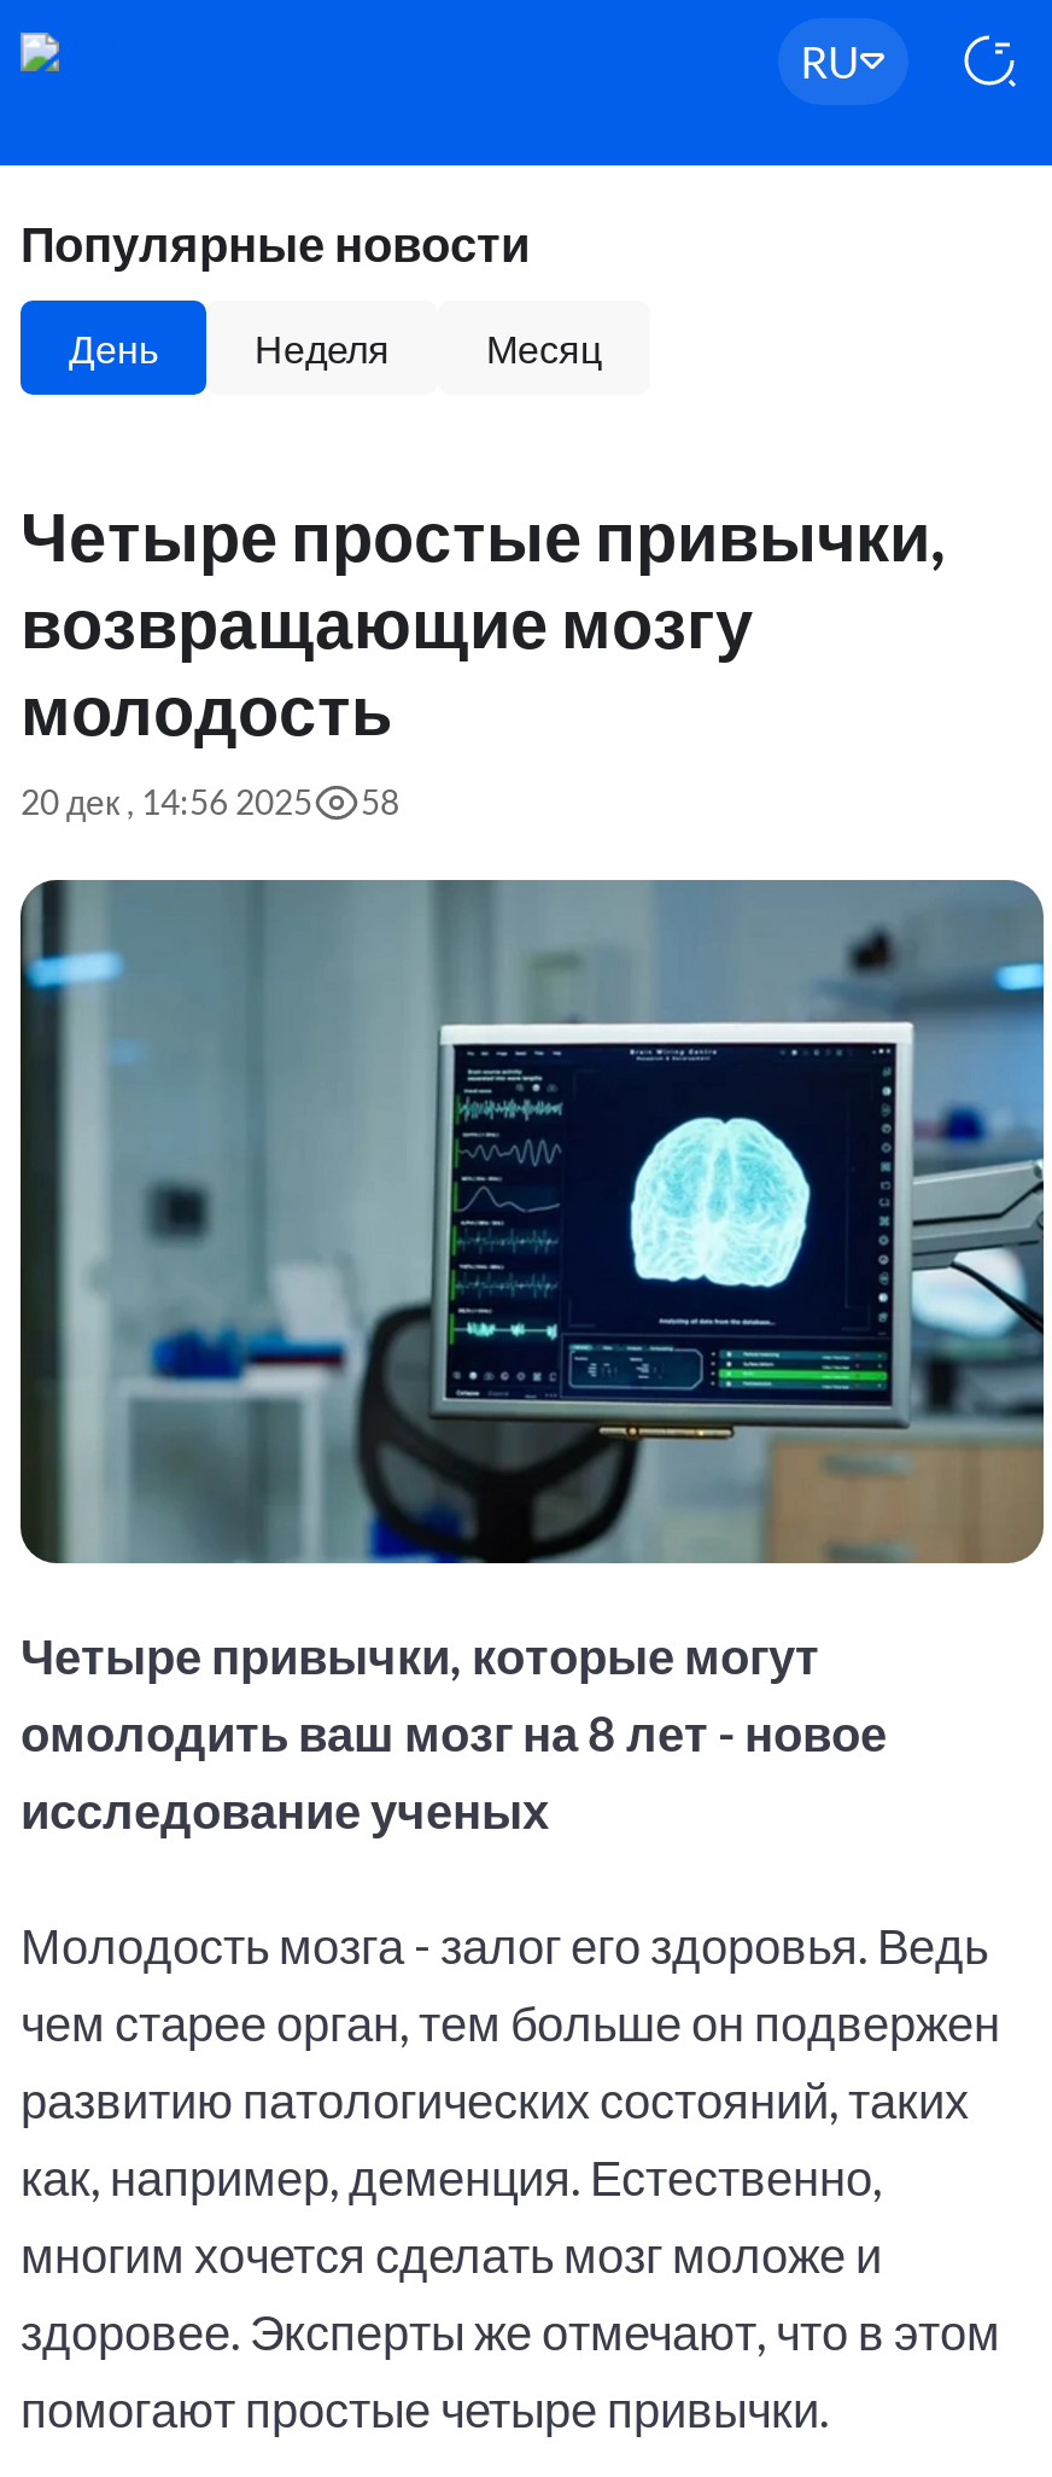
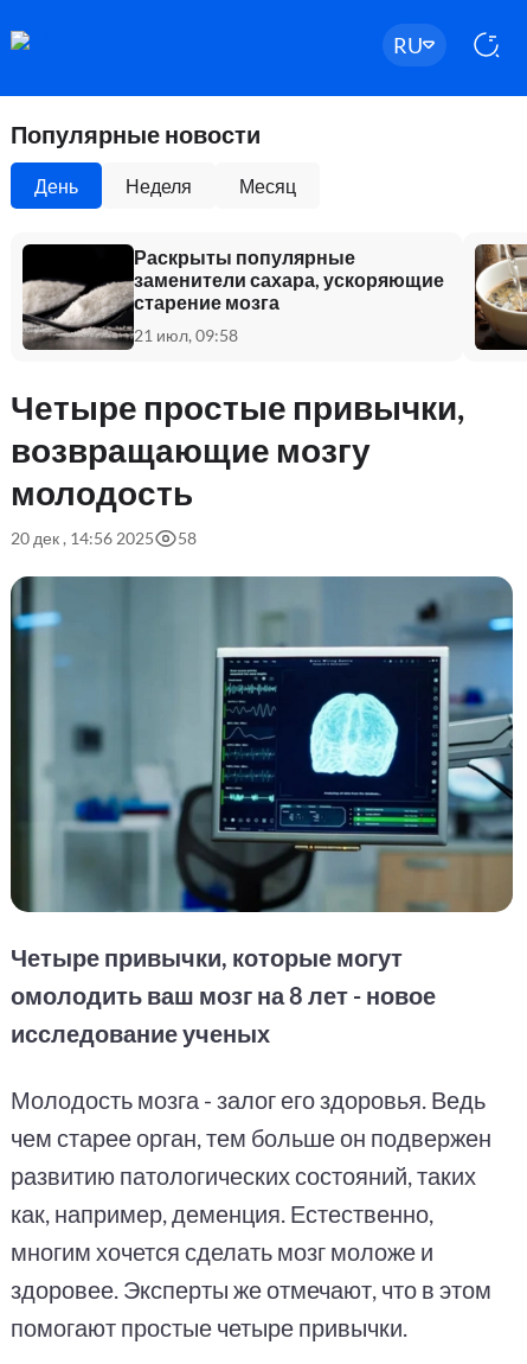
none -> [21,243,444,351] [image] | Раскрыты популярные | заменители сахара, ускоряющие | старение мозга | 21 июл, 09:58
none -> [474,243,523,351] [image]

